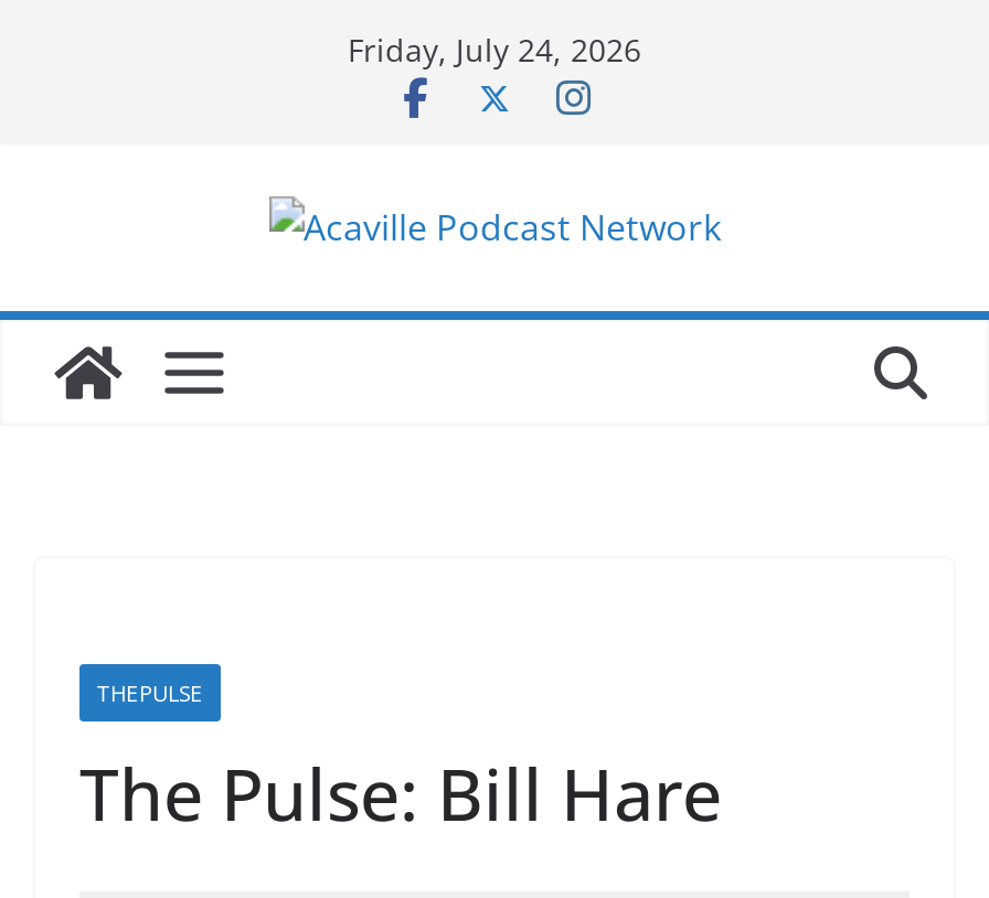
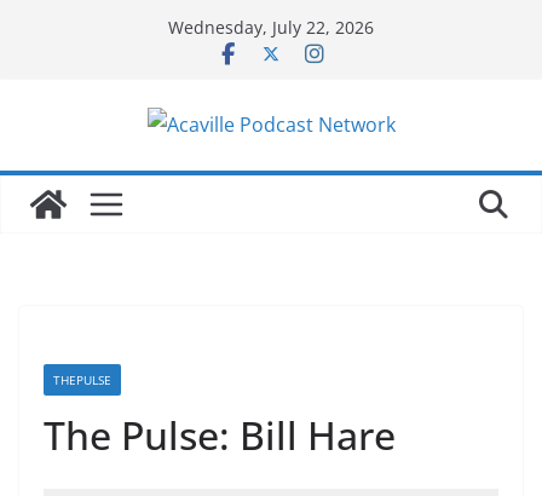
[348,29,641,71] Friday, July 24, 2026 -> [168,16,374,39] Wednesday, July 22, 2026

